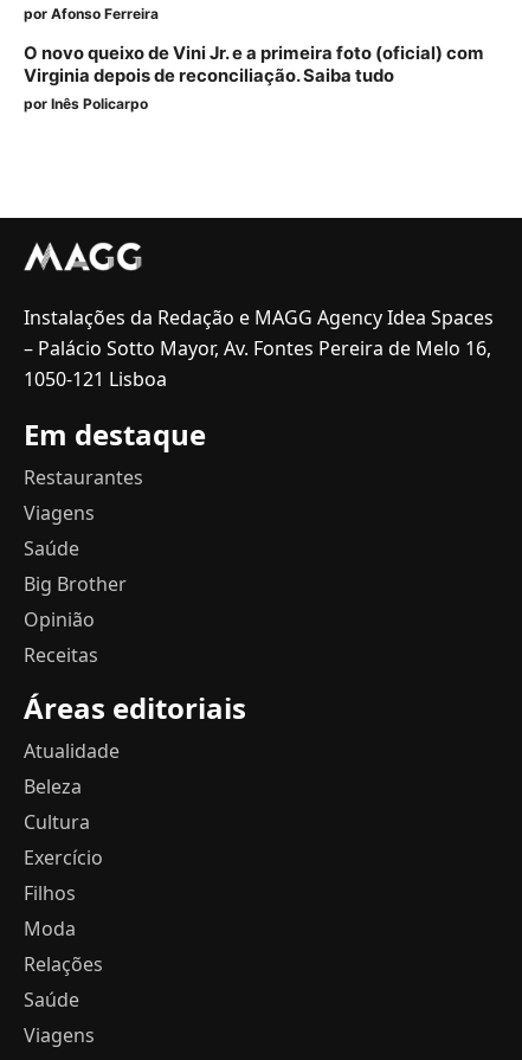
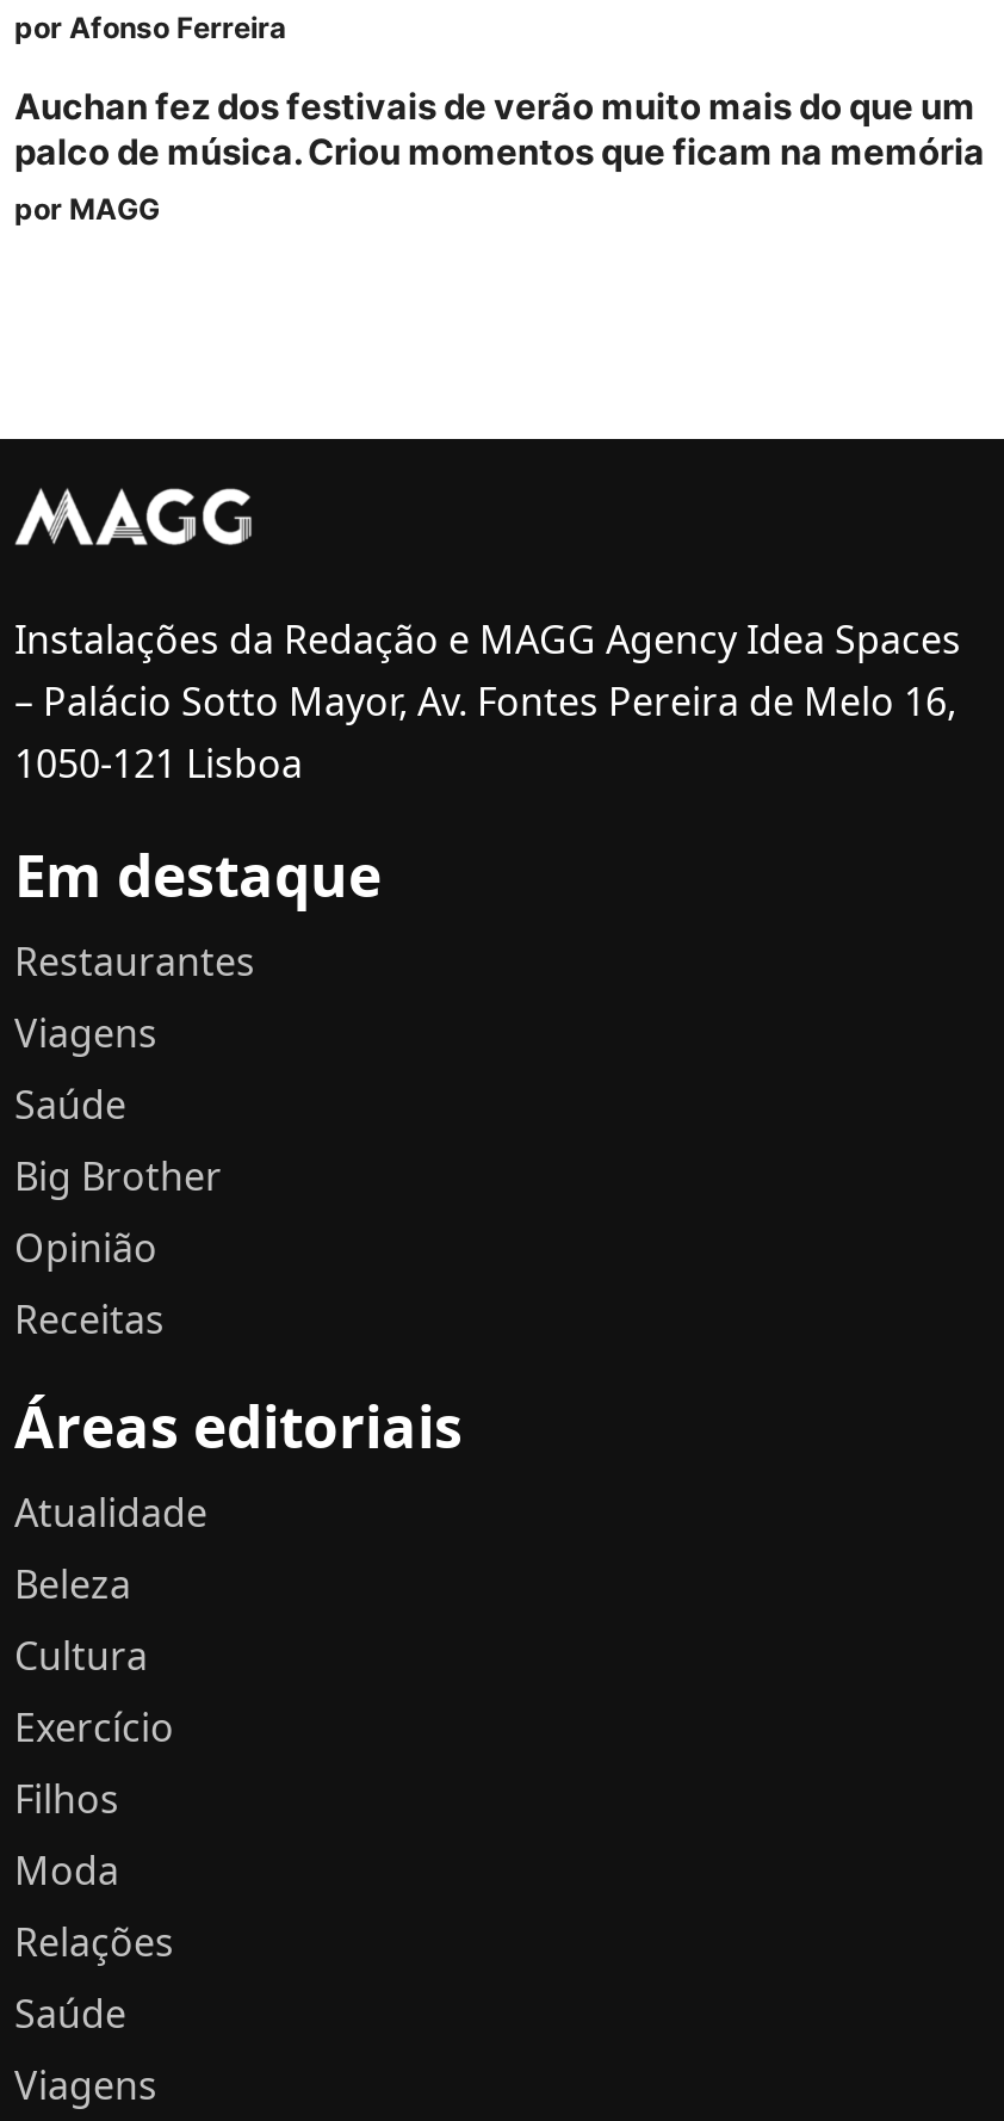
[24,43,484,112] O novo queixo de Vini Jr. e a primeira foto (oficial) com | Virginia depois de reconciliação. Saiba tudo | por Inês Policarpo -> [14,86,985,226] Auchan fez dos festivais de verão muito mais do que um | palco de música. Criou momentos que ficam na memória | por MAGG

